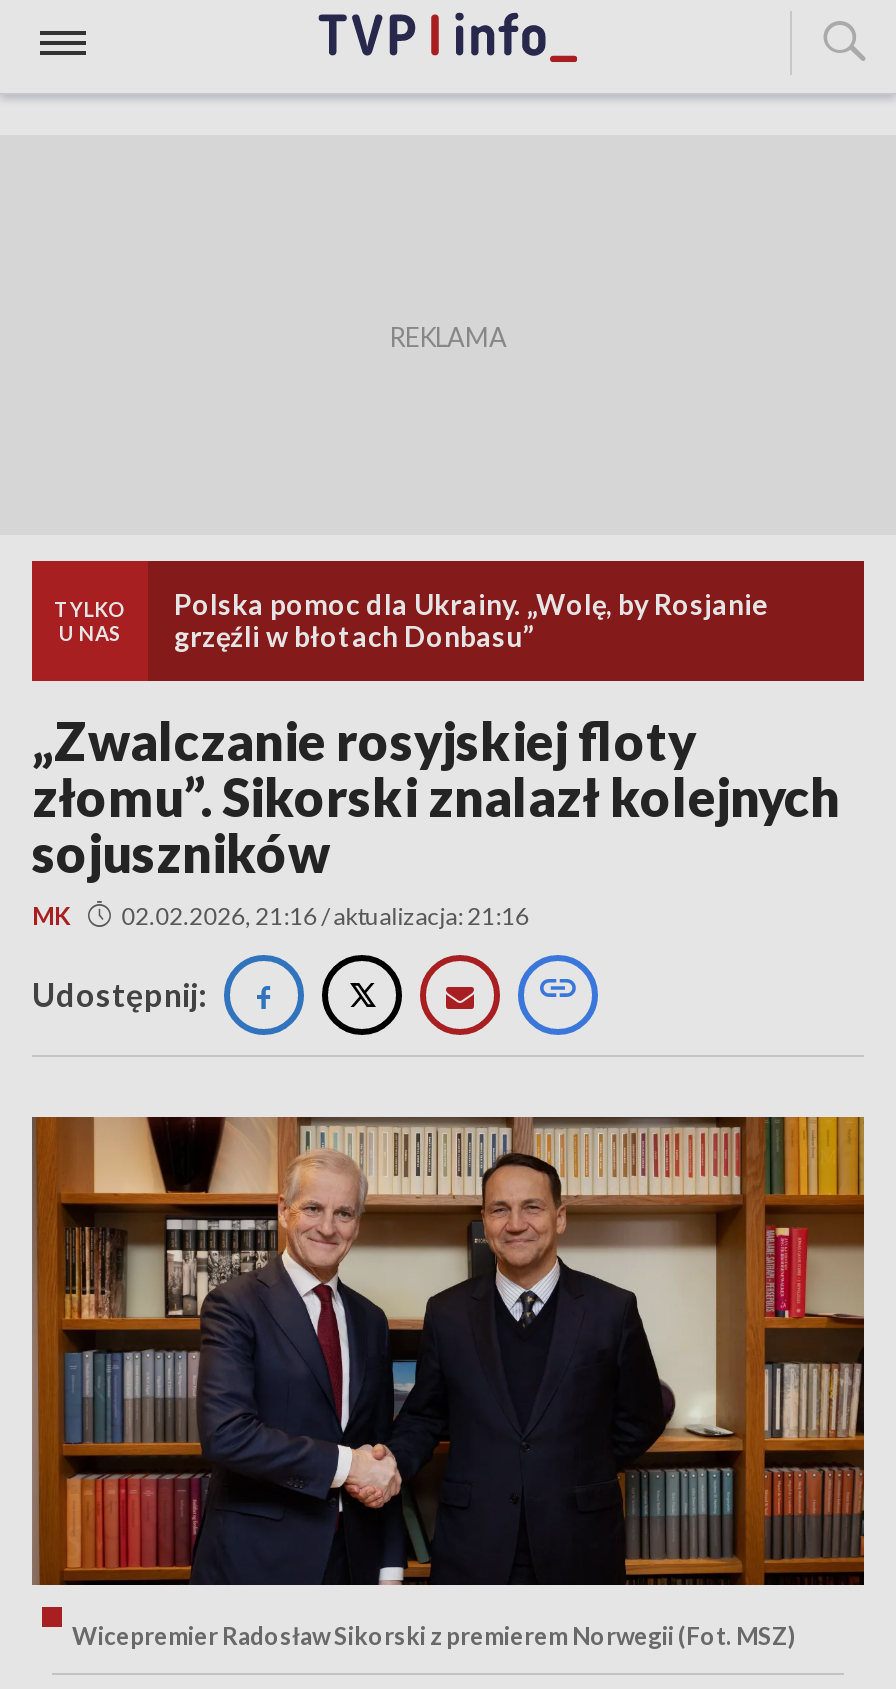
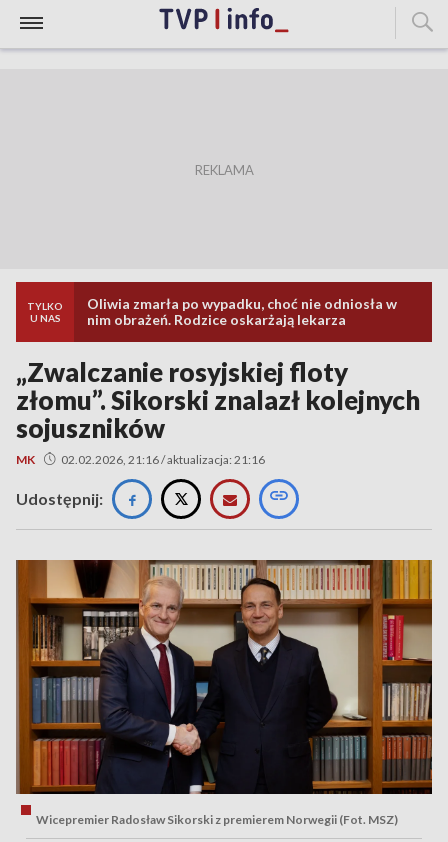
[174,587,768,653] Polska pomoc dla Ukrainy. „Wolę, by Rosjanie | grzęźli w błotach Donbasu” -> [87,295,397,328] Oliwia zmarła po wypadku, choć nie odniosła w | nim obrażeń. Rodzice oskarżają lekarza

